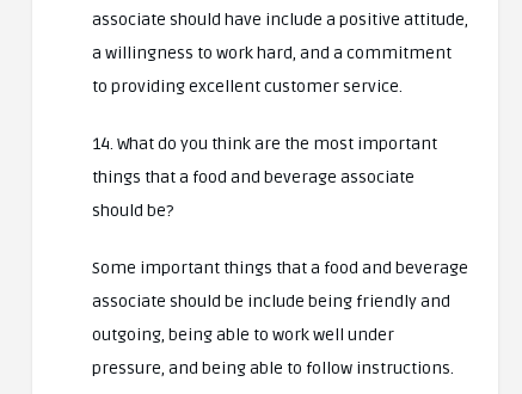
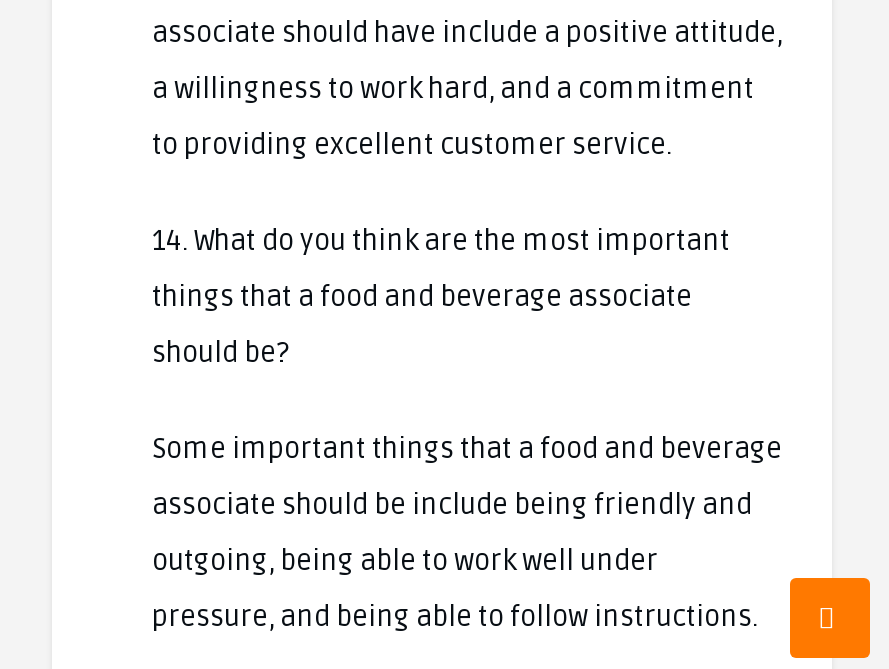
none -> [788,576,872,660] [image]

